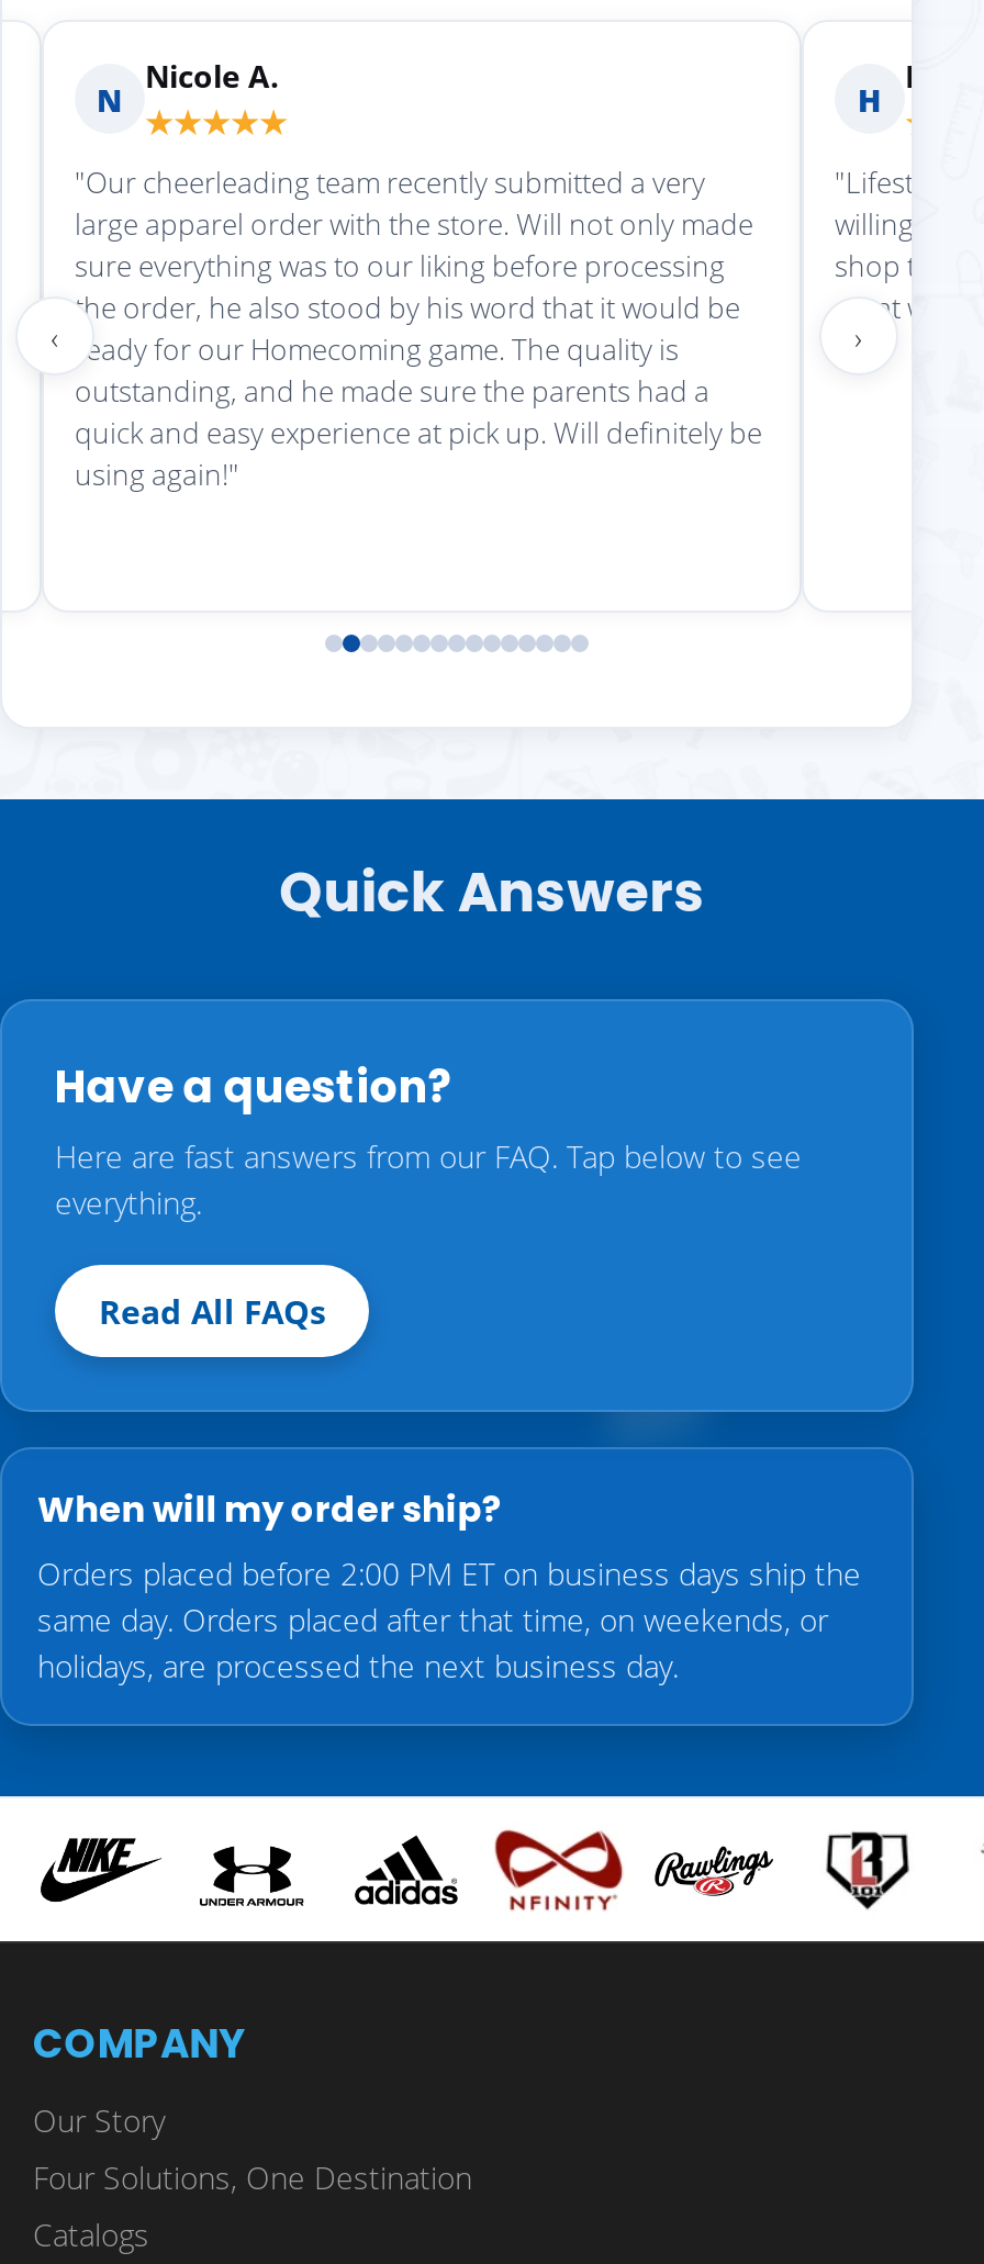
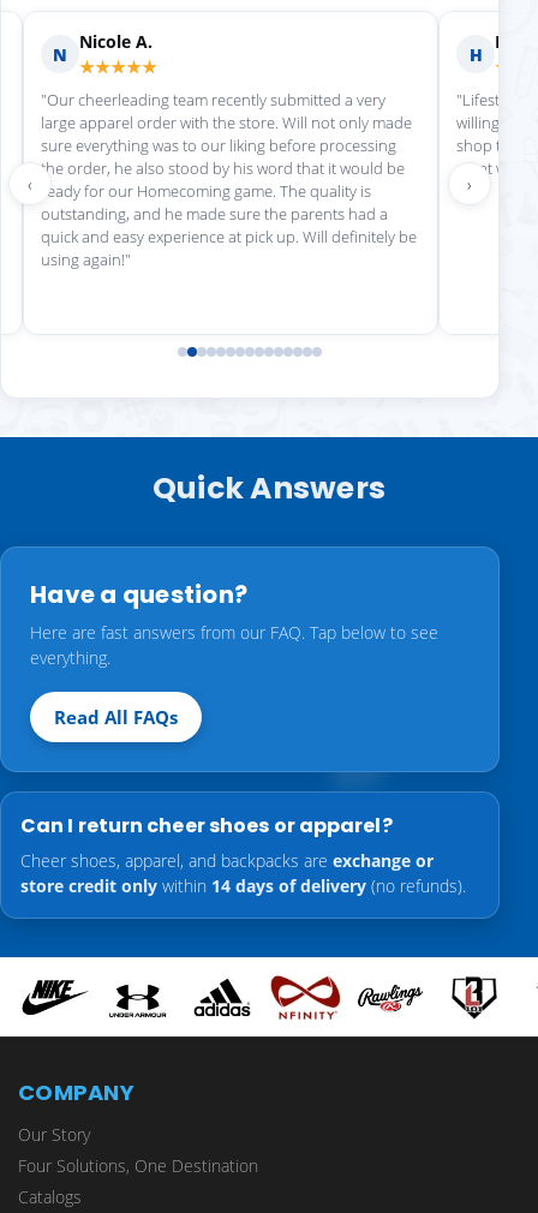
[37,1485,861,1687] When will my order ship? | Orders placed before 2:00 PM ET on business days ship the | same day. Orders placed after that time, on weekends, or | holidays, are processed the next business day. -> [20,812,466,897] Can I return cheer shoes or apparel? | Cheer shoes, apparel, and backpacks are exchange or | store credit only within 14 days of delivery (no refunds).

